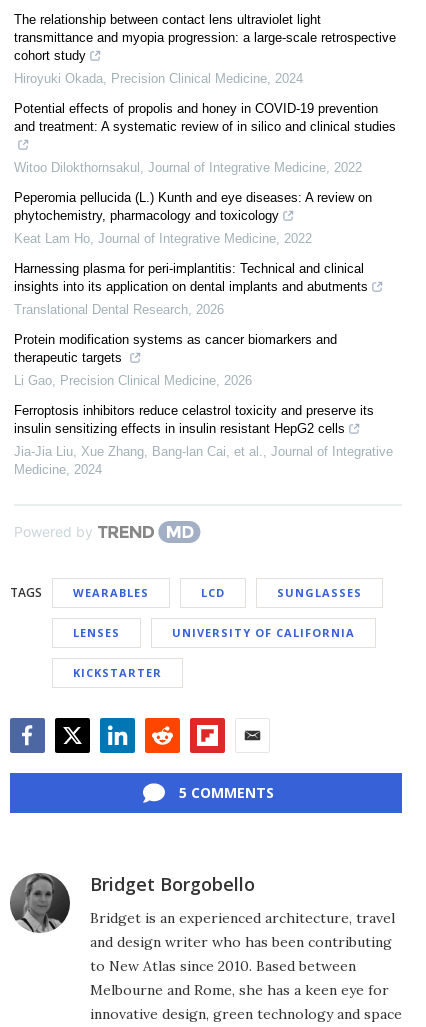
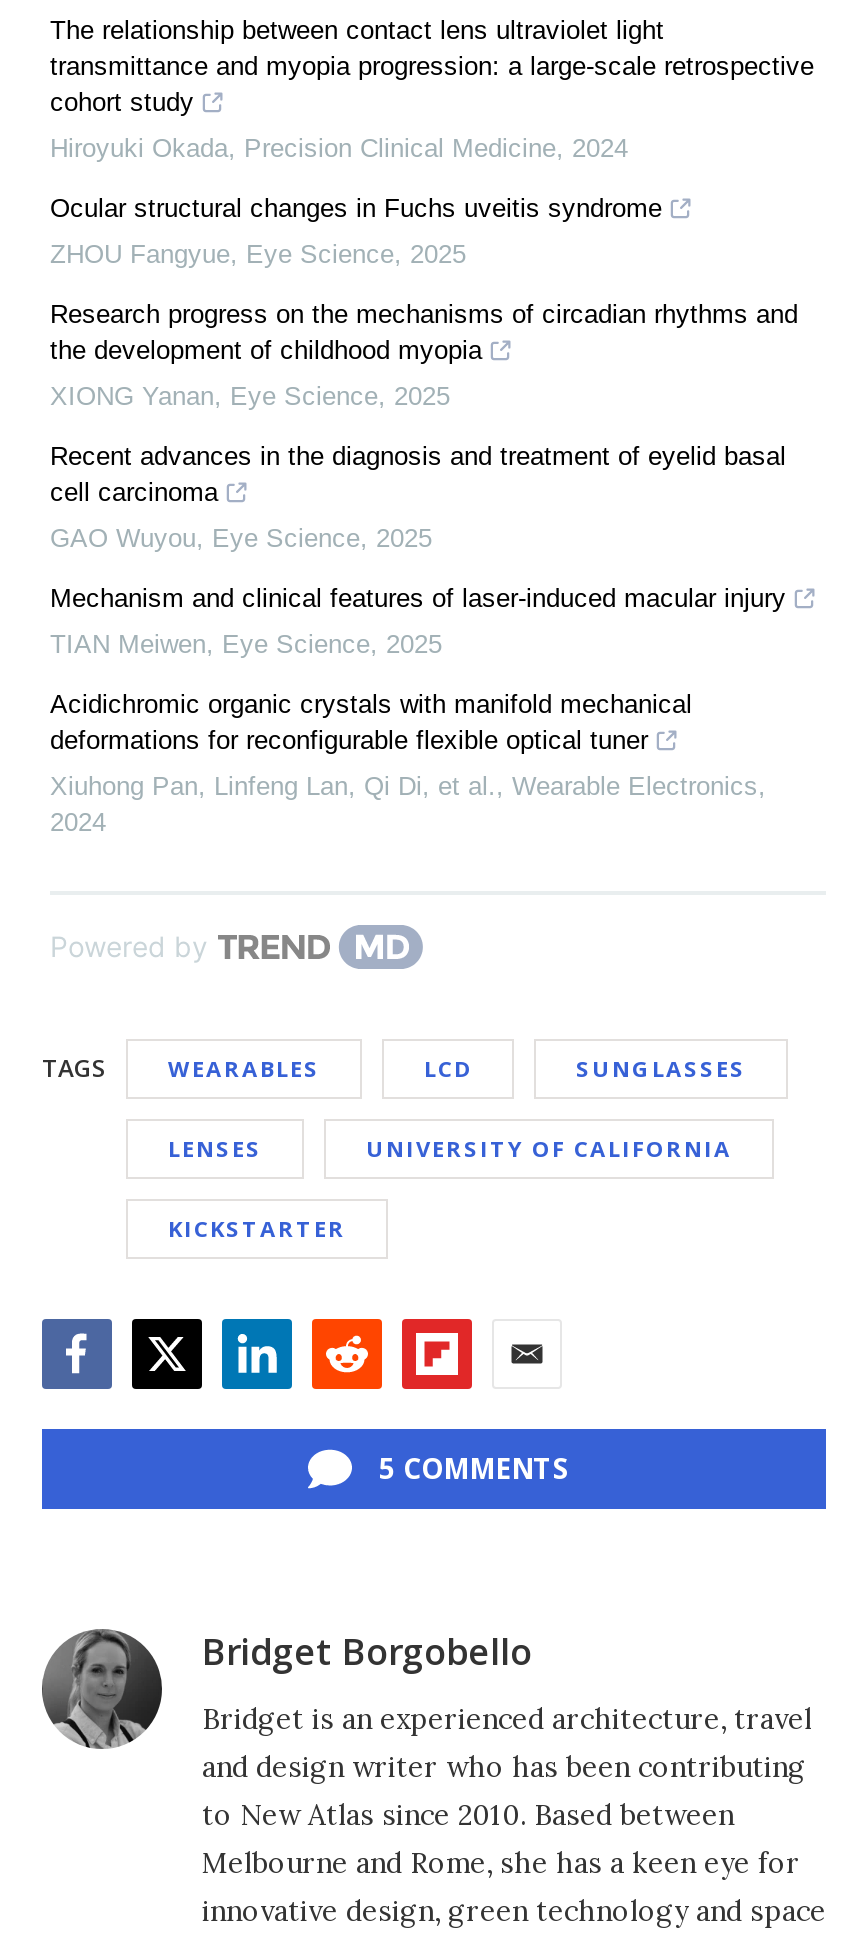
[14,101,396,134] Potential effects of propolis and honey in COVID-19 prevention | and treatment: A systematic review of in silico and clinical studies -> [50,193,662,223] Ocular structural changes in Fuchs uveitis syndrome
[14,160,362,175] Witoo Dilokthornsakul, Journal of Integrative Medicine, 2022 -> [50,239,466,269] ZHOU Fangyue, Eye Science, 2025
[14,190,372,223] Peperomia pellucida (L.) Kunth and eye diseases: A review on | phytochemistry, pharmacology and toxicology -> [50,299,798,365] Research progress on the mechanisms of circadian rhythms and | the development of childhood myopia
[14,231,312,246] Keat Lam Ho, Journal of Integrative Medicine, 2022 -> [50,381,450,411] XIONG Yanan, Eye Science, 2025
[14,261,368,294] Harnessing plasma for peri-implantitis: Technical and clinical | insights into its application on dental implants and abutments -> [50,441,786,507] Recent advances in the diagnosis and treatment of eyelid basal | cell carcinoma
[14,302,224,317] Translational Dental Research, 2026 -> [50,523,432,553] GAO Wuyou, Eye Science, 2025
[14,332,337,365] Protein modification systems as cancer biomarkers and | therapeutic targets -> [50,583,786,613] Mechanism and clinical features of laser-induced macular injury
[14,373,252,388] Li Gao, Precision Clinical Medicine, 2026 -> [50,629,442,659] TIAN Meiwen, Eye Science, 2025
[14,403,374,436] Ferroptosis inhibitors reduce celastrol toxicity and preserve its | insulin sensitizing effects in insulin resistant HepG2 cells -> [50,689,692,755] Acidichromic organic crystals with manifold mechanical | deformations for reconfigurable flexible optical tuner
[14,444,393,477] Jia-Jia Liu, Xue Zhang, Bang-lan Cai, et al., Journal of Integrative | Medicine, 2024 -> [50,771,766,837] Xiuhong Pan, Linfeng Lan, Qi Di, et al., Wearable Electronics, | 2024

